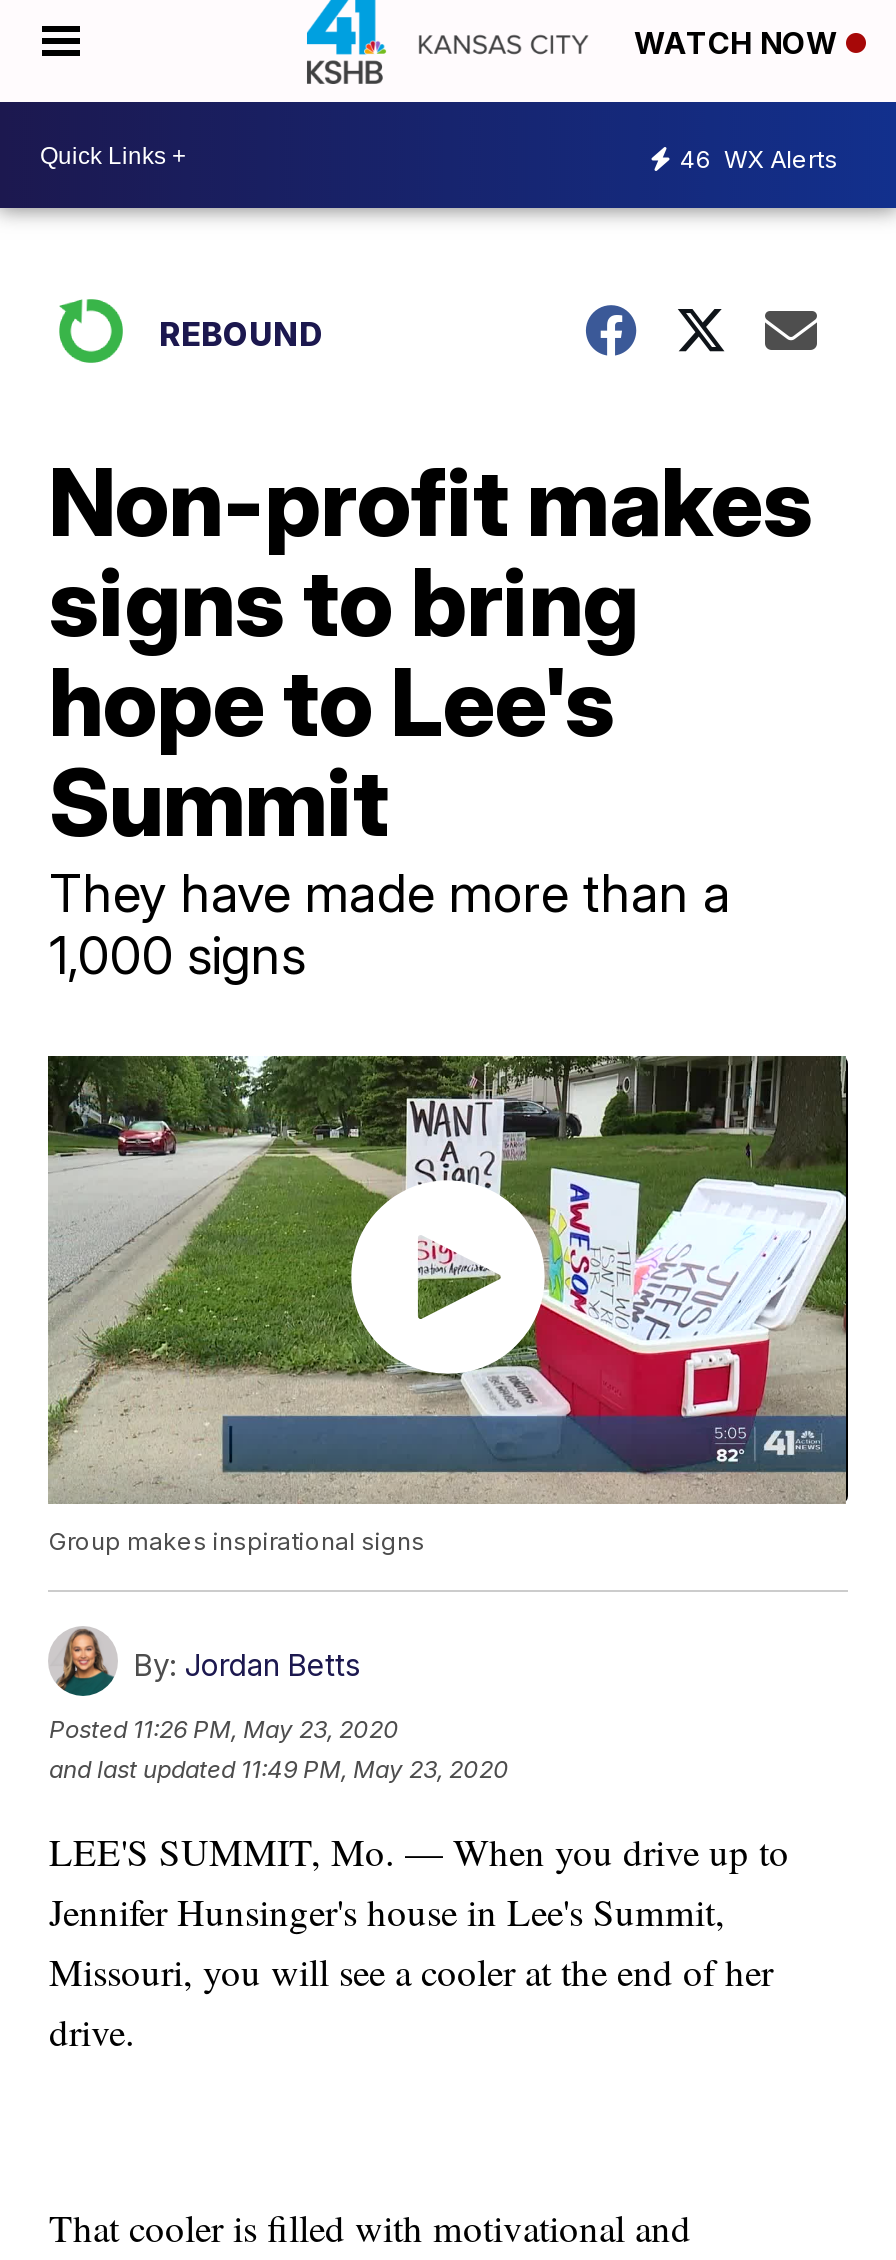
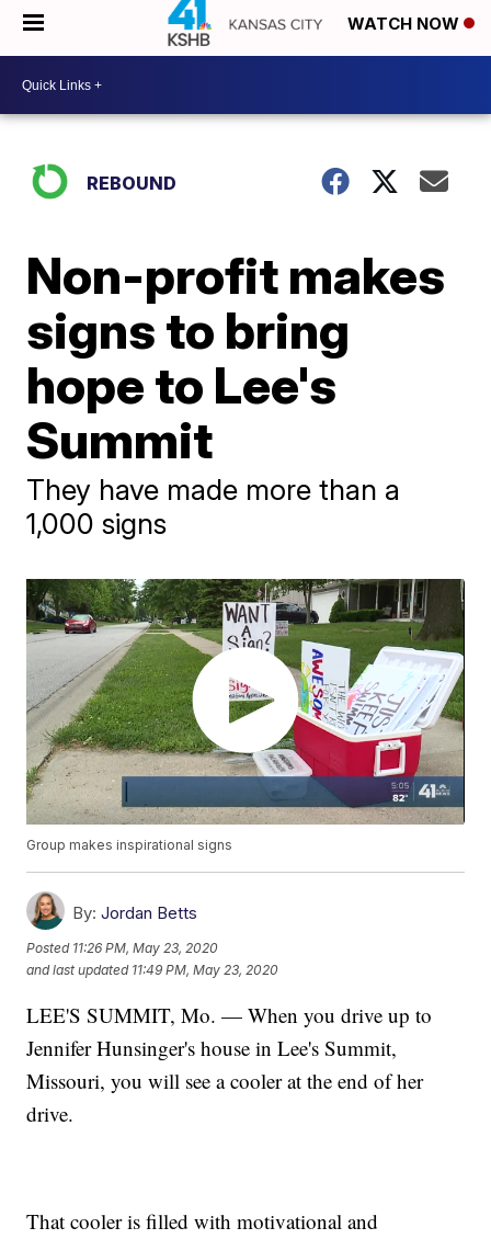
[680,143,838,173] 46 WX Alerts -> none

